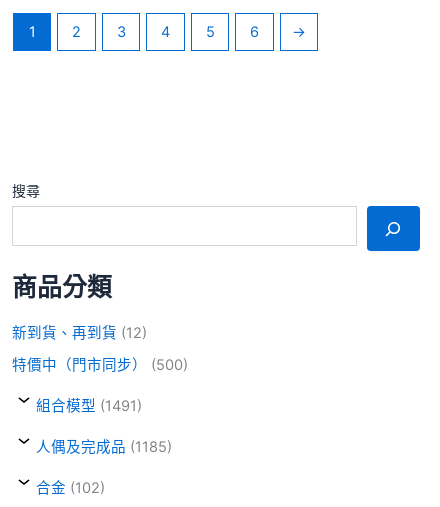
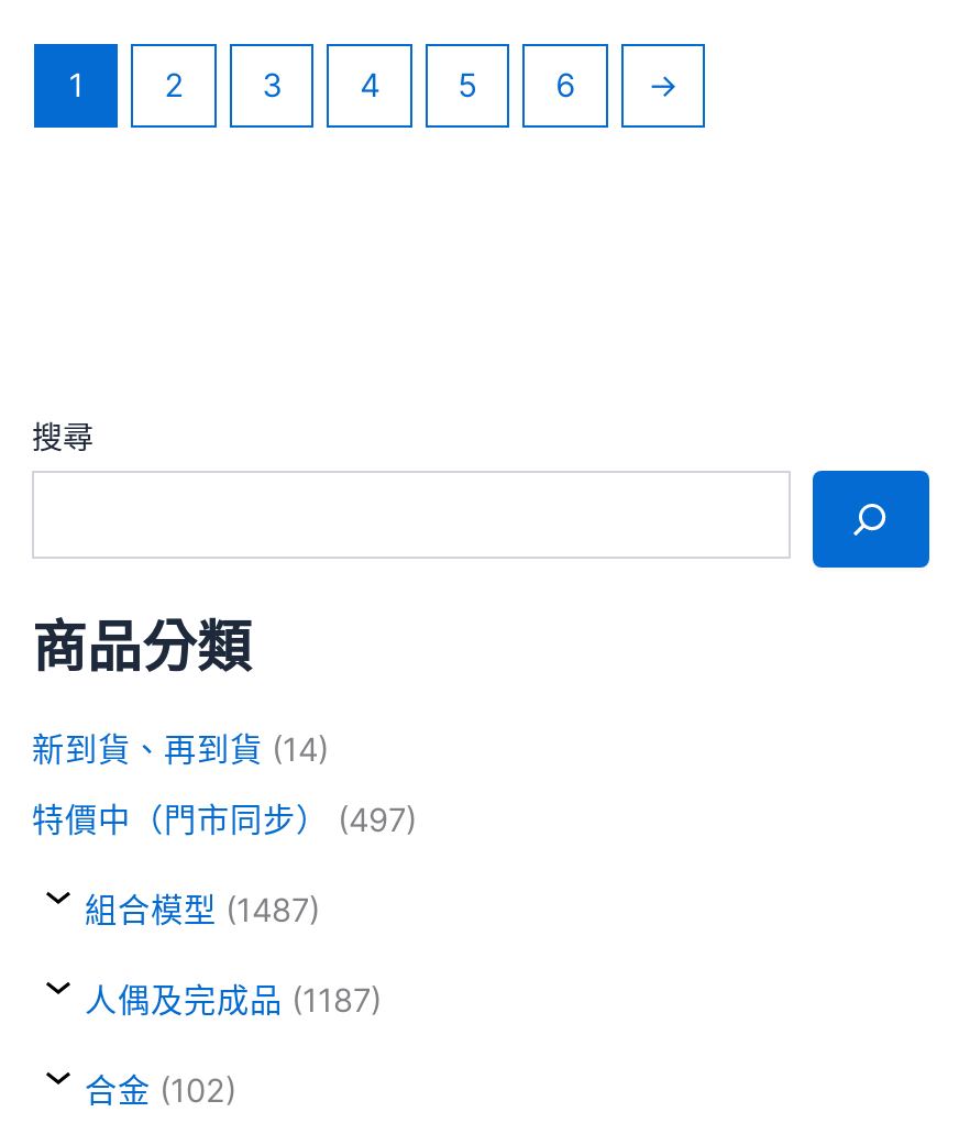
[12,324,147,342] 新到貨、再到貨(12) -> [32,730,329,770] 新到貨、再到貨(14)
[12,356,188,374] 特價中（門市同步）(500) -> [32,801,417,840] 特價中（門市同步）(497)
[36,397,142,415] 組合模型(1491) -> [85,890,320,930] 組合模型(1487)
[36,438,172,456] 人偶及完成品(1185) -> [85,980,382,1020] 人偶及完成品(1187)

